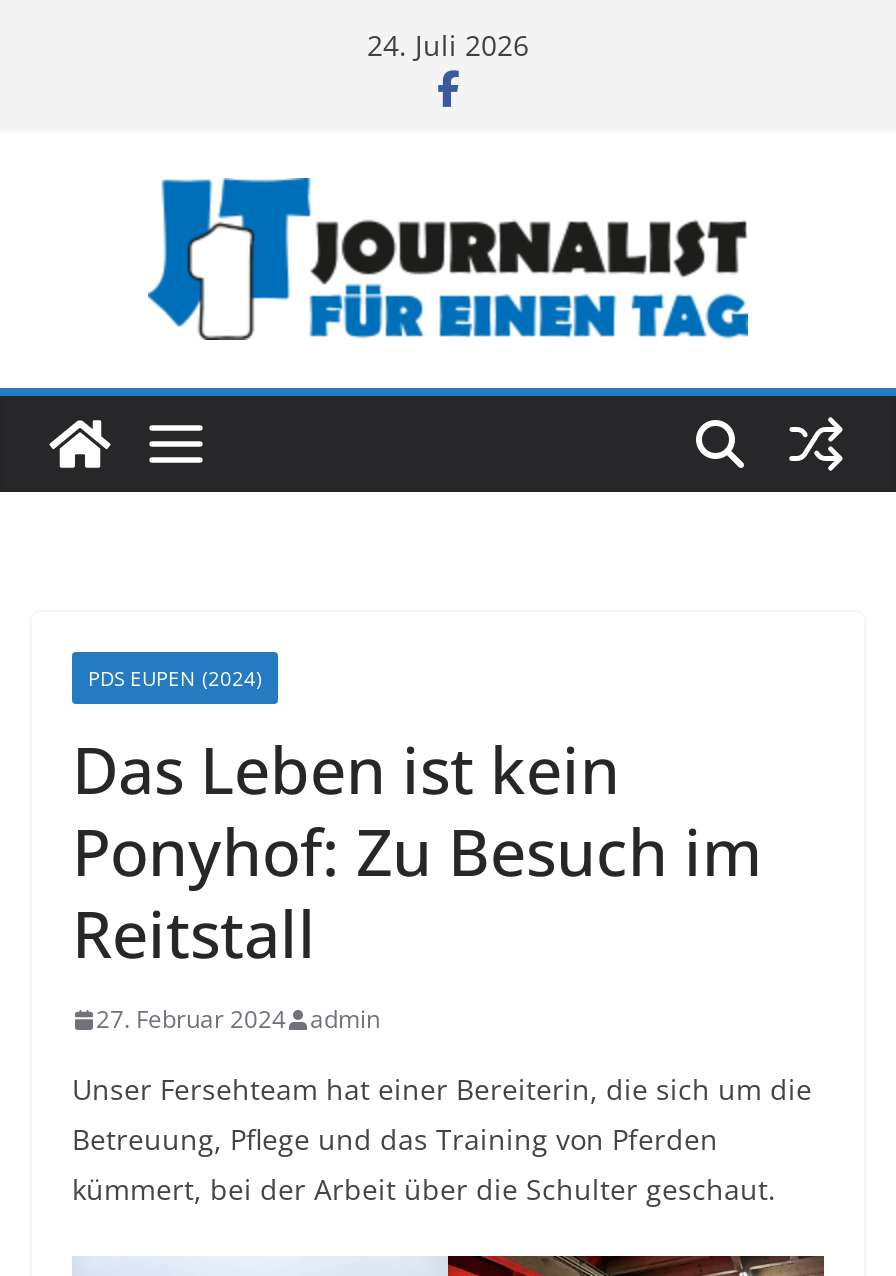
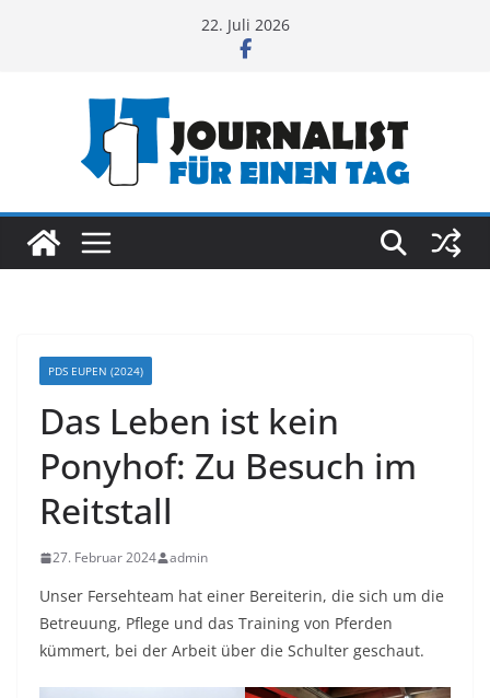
[367,26,529,64] 24. Juli 2026 -> [201,14,289,35] 22. Juli 2026

